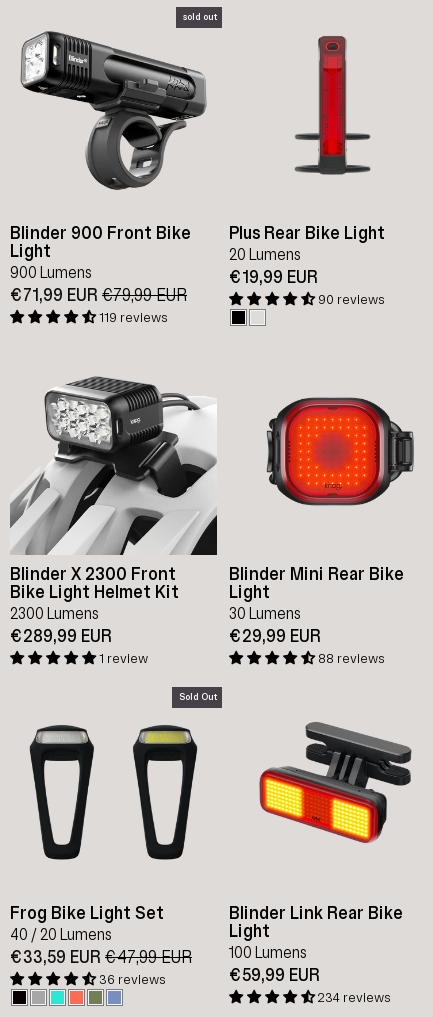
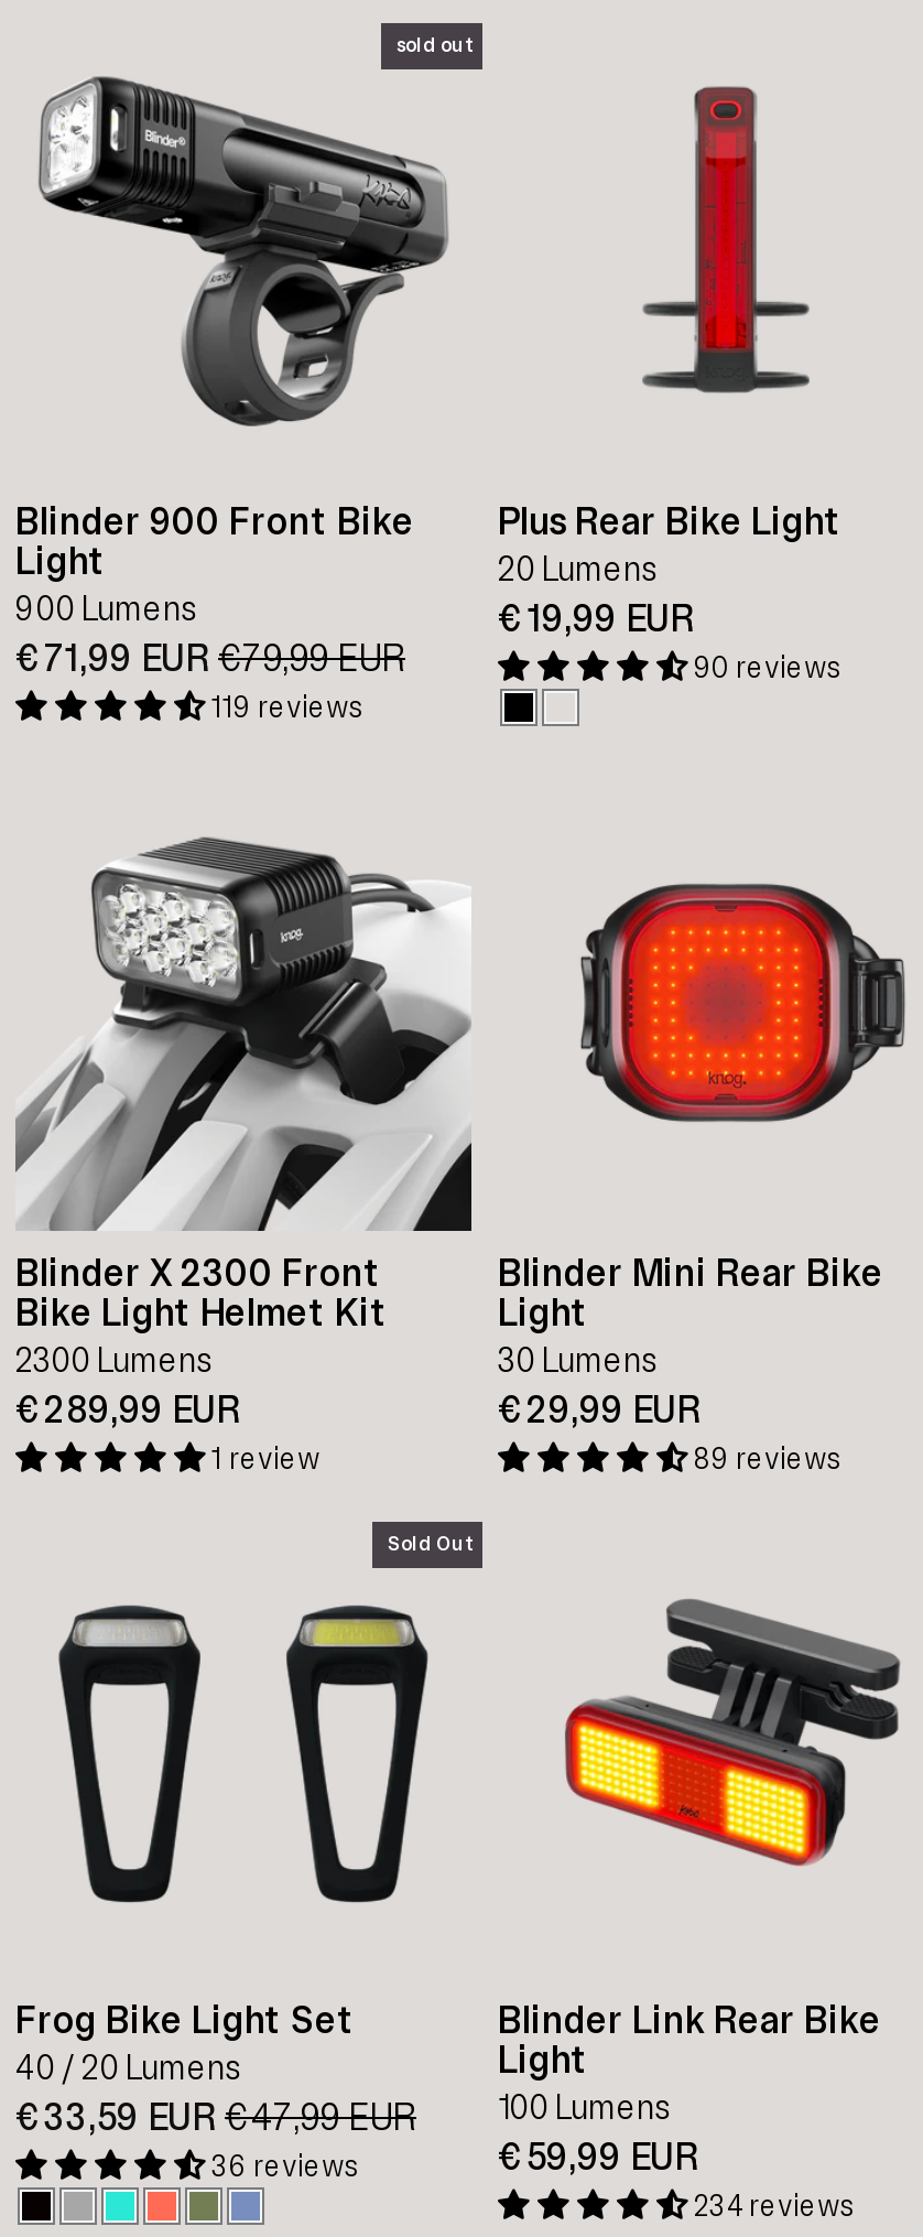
[318,650,384,667] 88 reviews -> [694,1440,839,1478] 89 reviews

